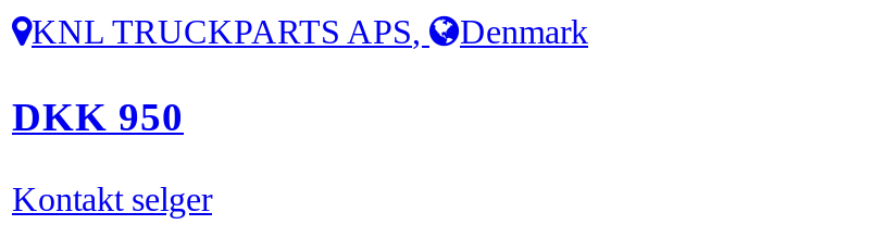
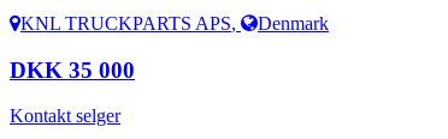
[12,93,184,138] DKK 950 -> [10,57,135,82] DKK 35 000

